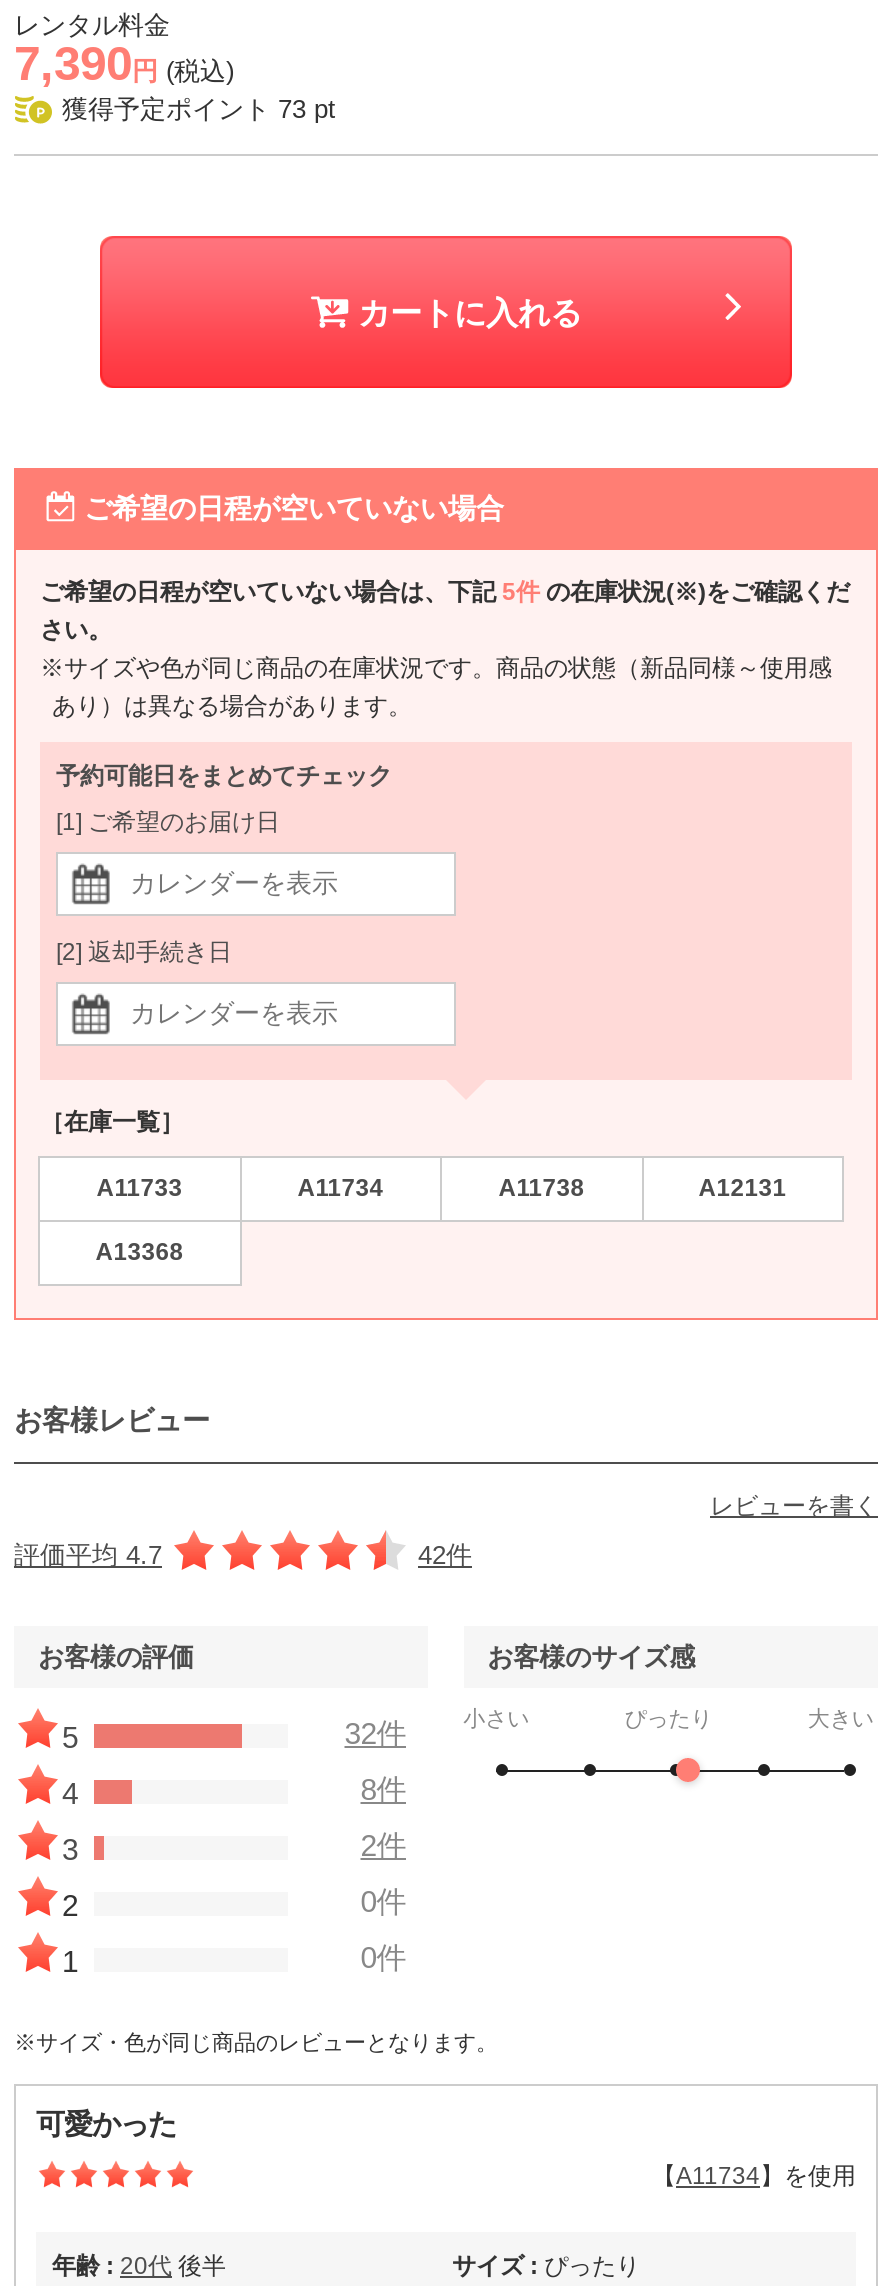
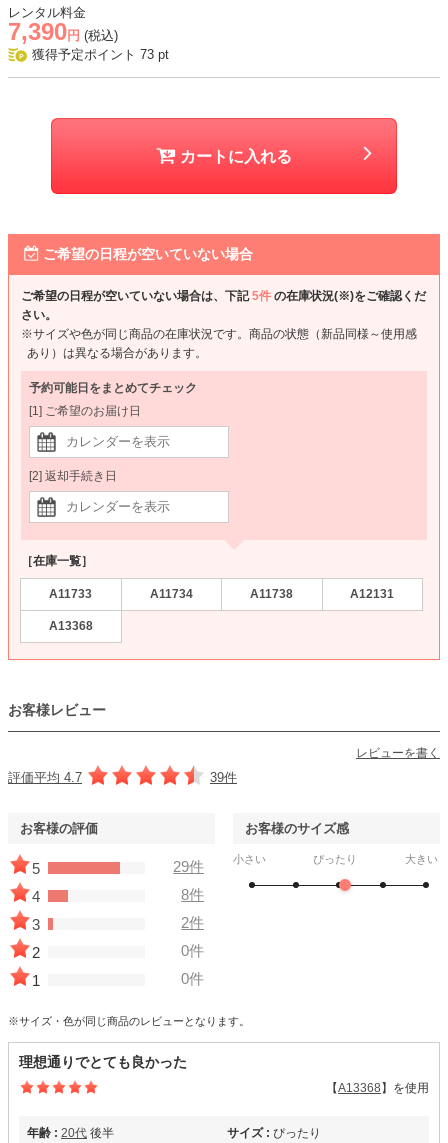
[418,1539,472,1569] 42件 -> [210,770,237,785] 39件
[344,1715,406,1749] 32件 -> [173,858,204,875] 29件
[36,2107,176,2139] 可愛かった -> [19,1054,187,1070] 理想通りでとても良かった
[652,2162,856,2190] 【A11734】を使用 -> [326,1081,429,1095] 【A13368】を使用

